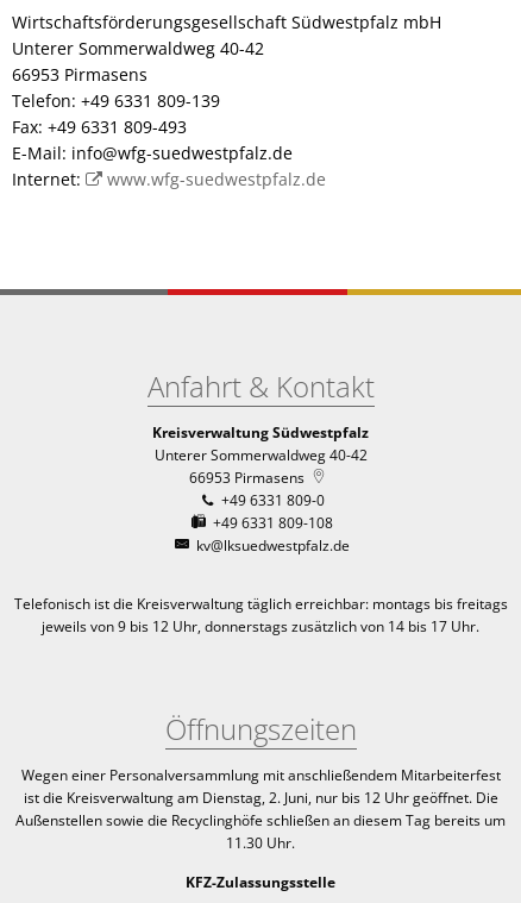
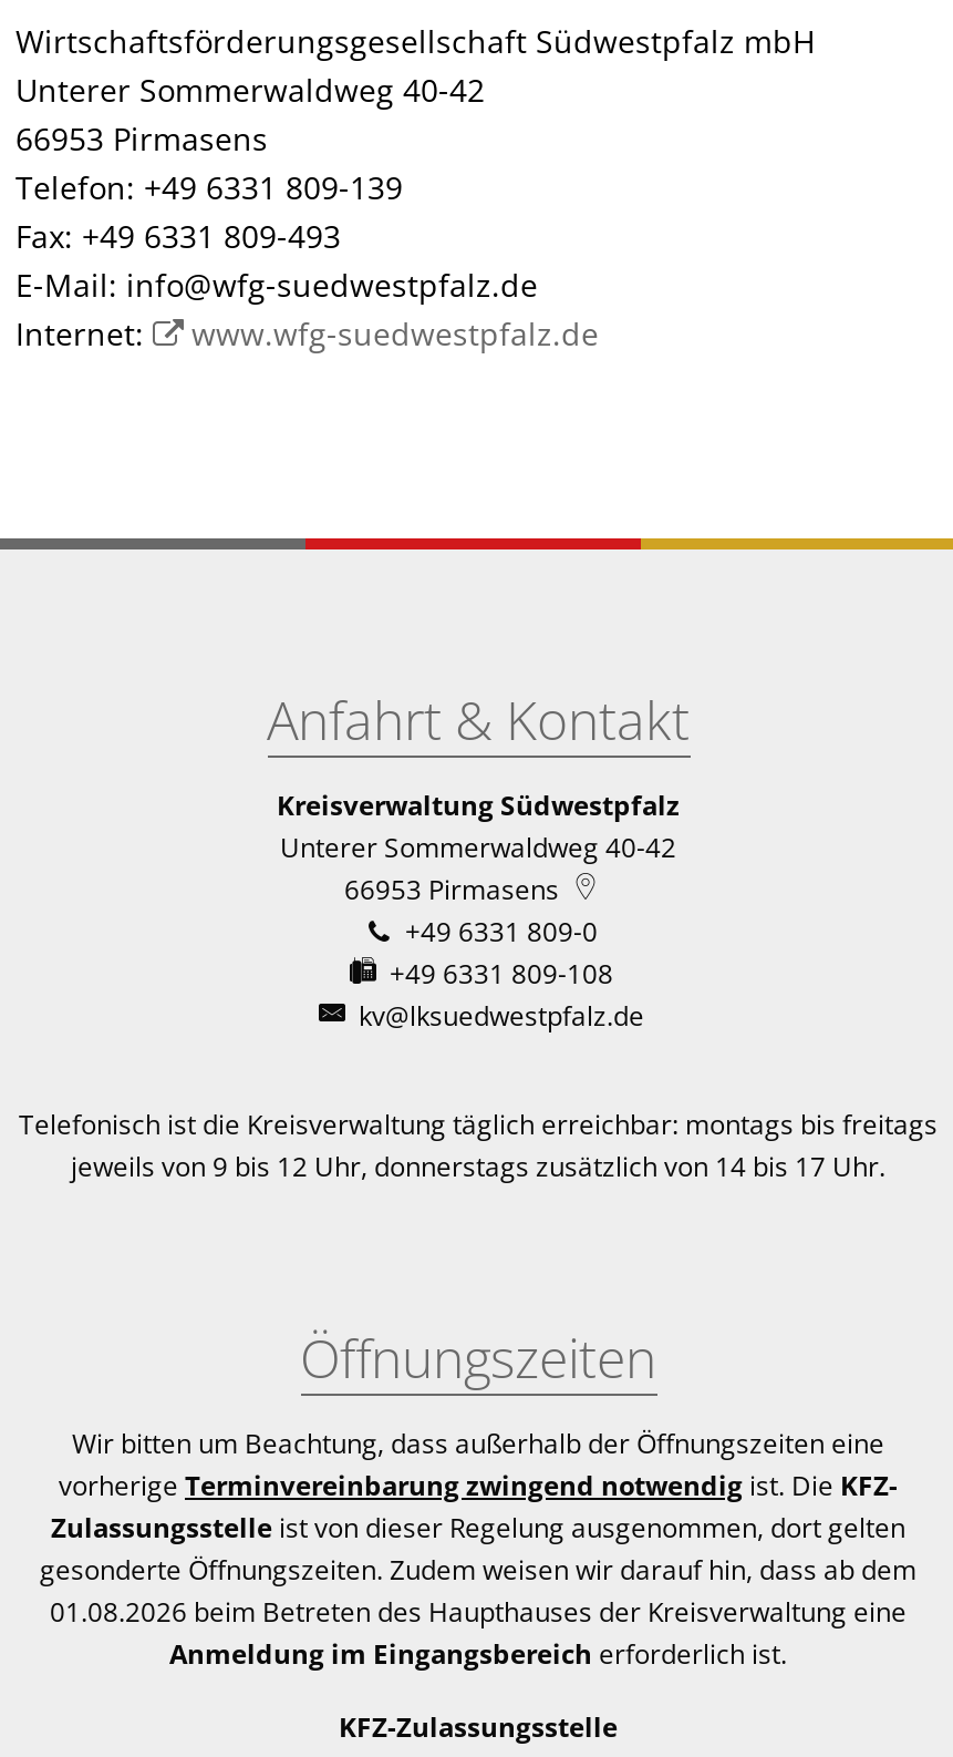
[15,764,506,852] Wegen einer Personalversammlung mit anschließendem Mitarbeiterfest | ist die Kreisverwaltung am Dienstag, 2. Juni, nur bis 12 Uhr geöffnet. Die | Außenstellen sowie die Recyclinghöfe schließen an diesem Tag bereits um | 11.30 Uhr. -> [40,1424,916,1672] Wir bitten um Beachtung, dass außerhalb der Öffnungszeiten eine | vorherige Terminvereinbarung zwingend notwendig ist. Die KFZ- | Zulassungsstelle ist von dieser Regelung ausgenommen, dort gelten | gesonderte Öffnungszeiten. Zudem weisen wir darauf hin, dass ab dem | 01.08.2026 beim Betreten des Haupthauses der Kreisverwaltung eine | Anmeldung im Eingangsbereich erforderlich ist.

